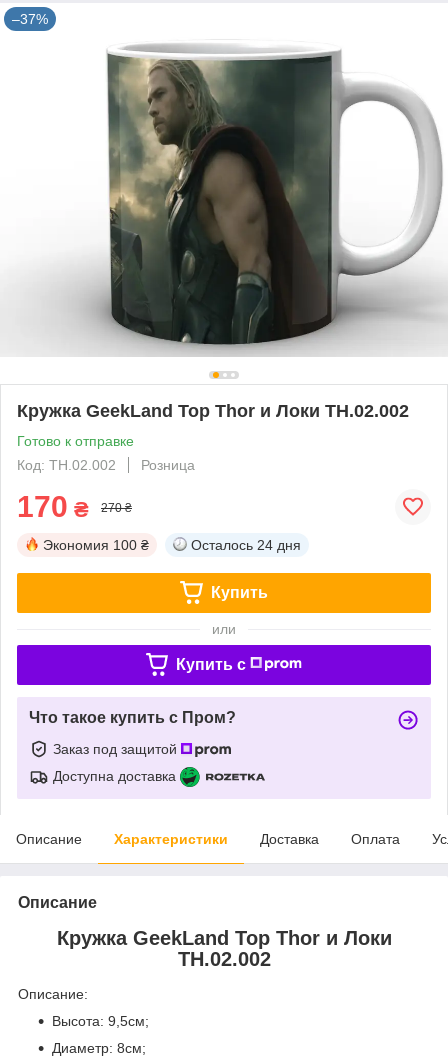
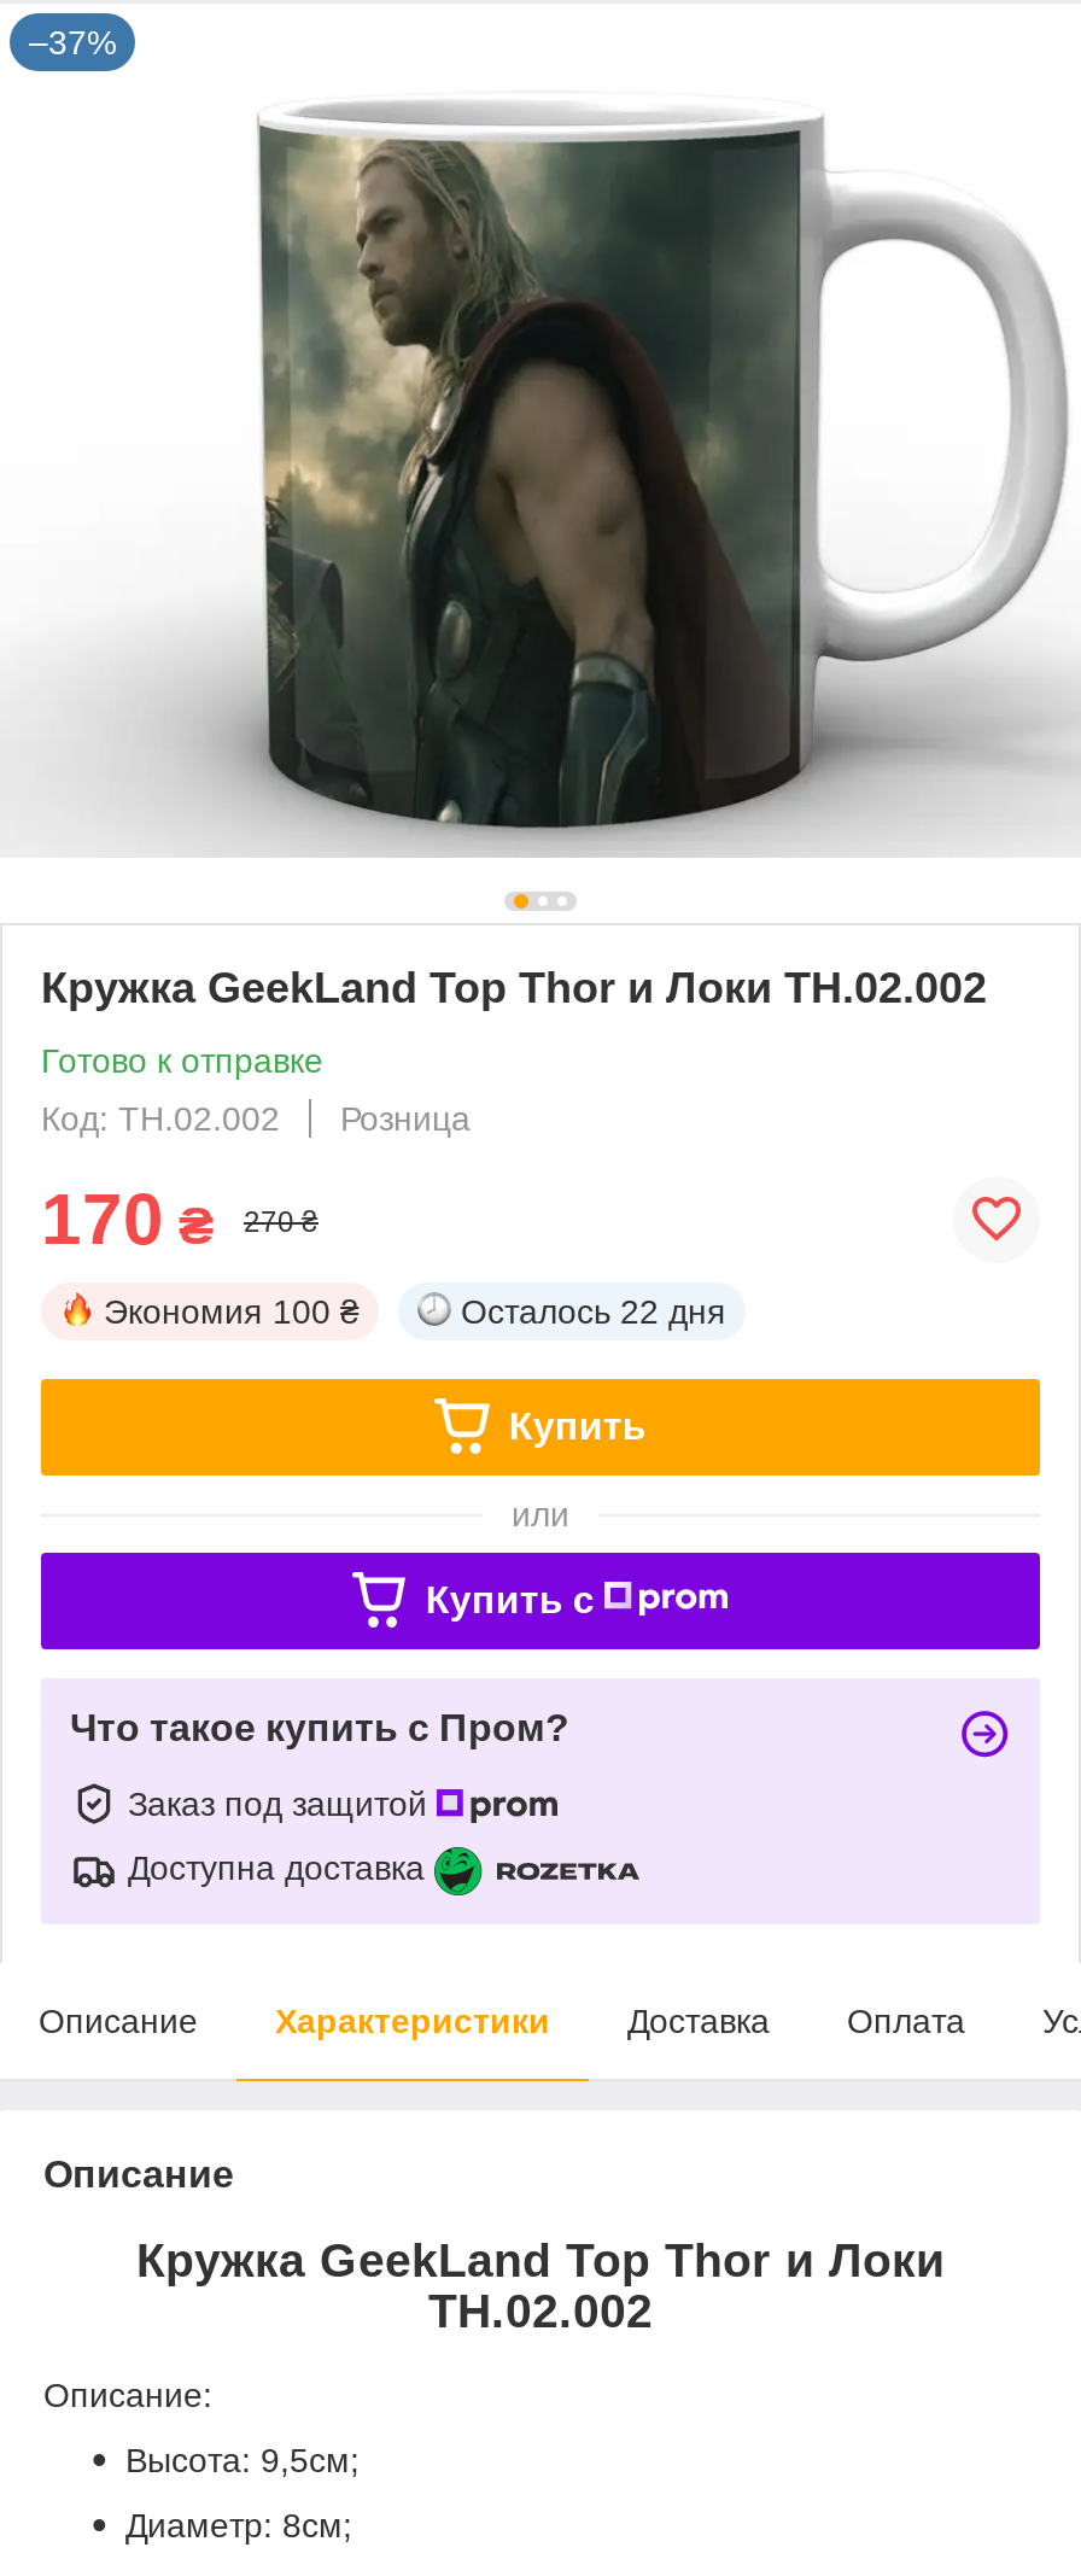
[191,537,301,553] Осталось 24 дня -> [461,1292,726,1330] Осталось 22 дня

